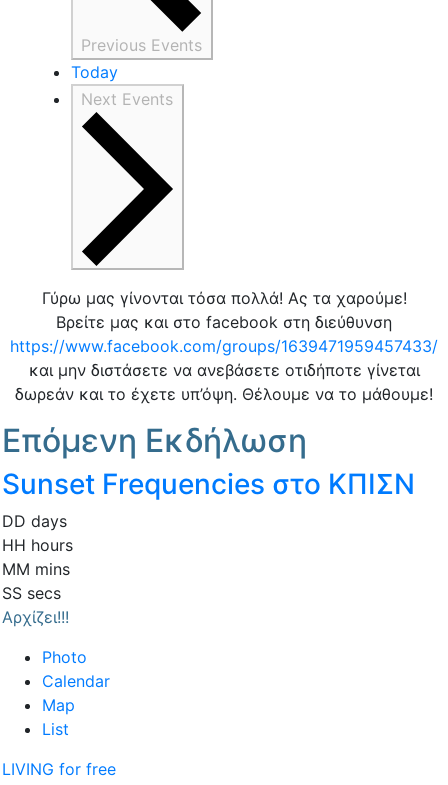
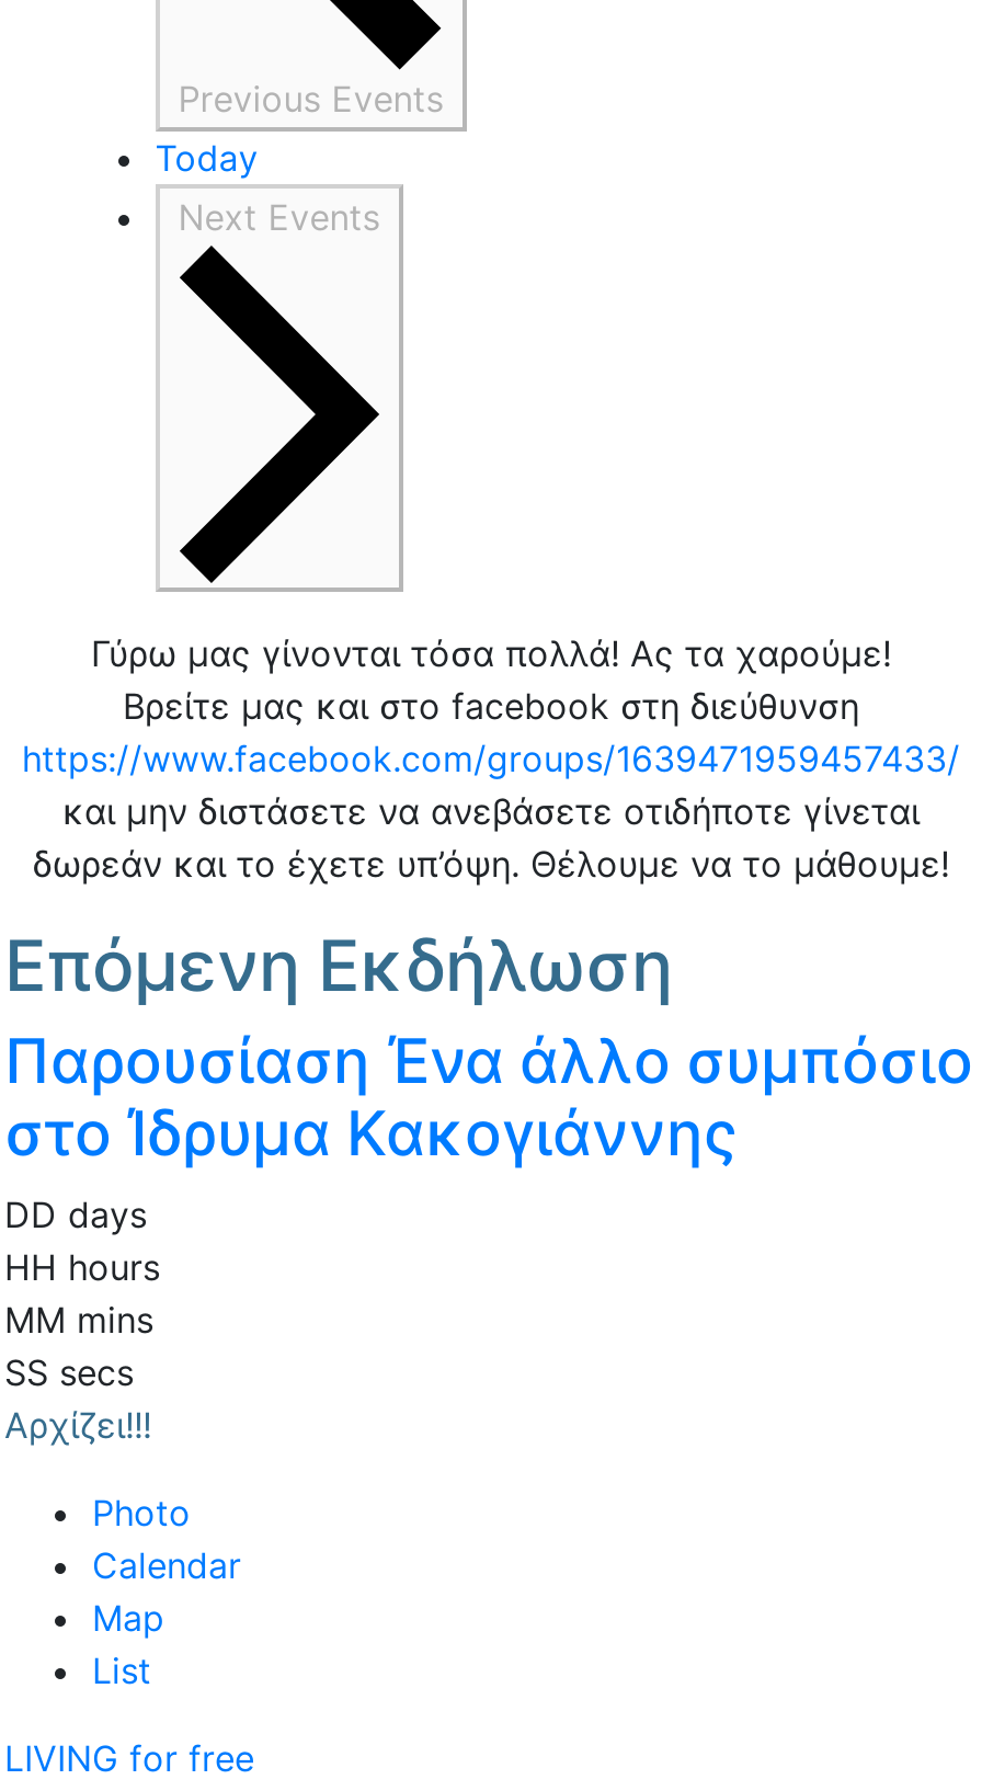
[2,467,415,501] Sunset Frequencies στο ΚΠΙΣΝ -> [4,1023,973,1170] Παρουσίαση Ένα άλλο συμπόσιο | στο Ίδρυμα Κακογιάννης

